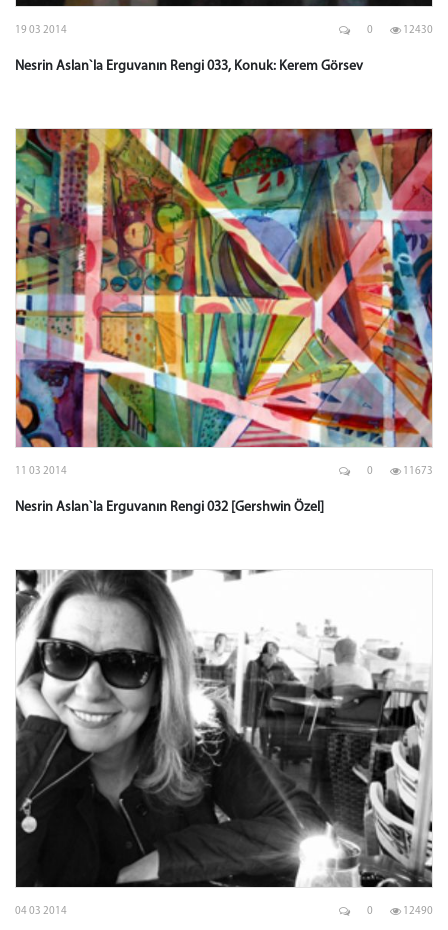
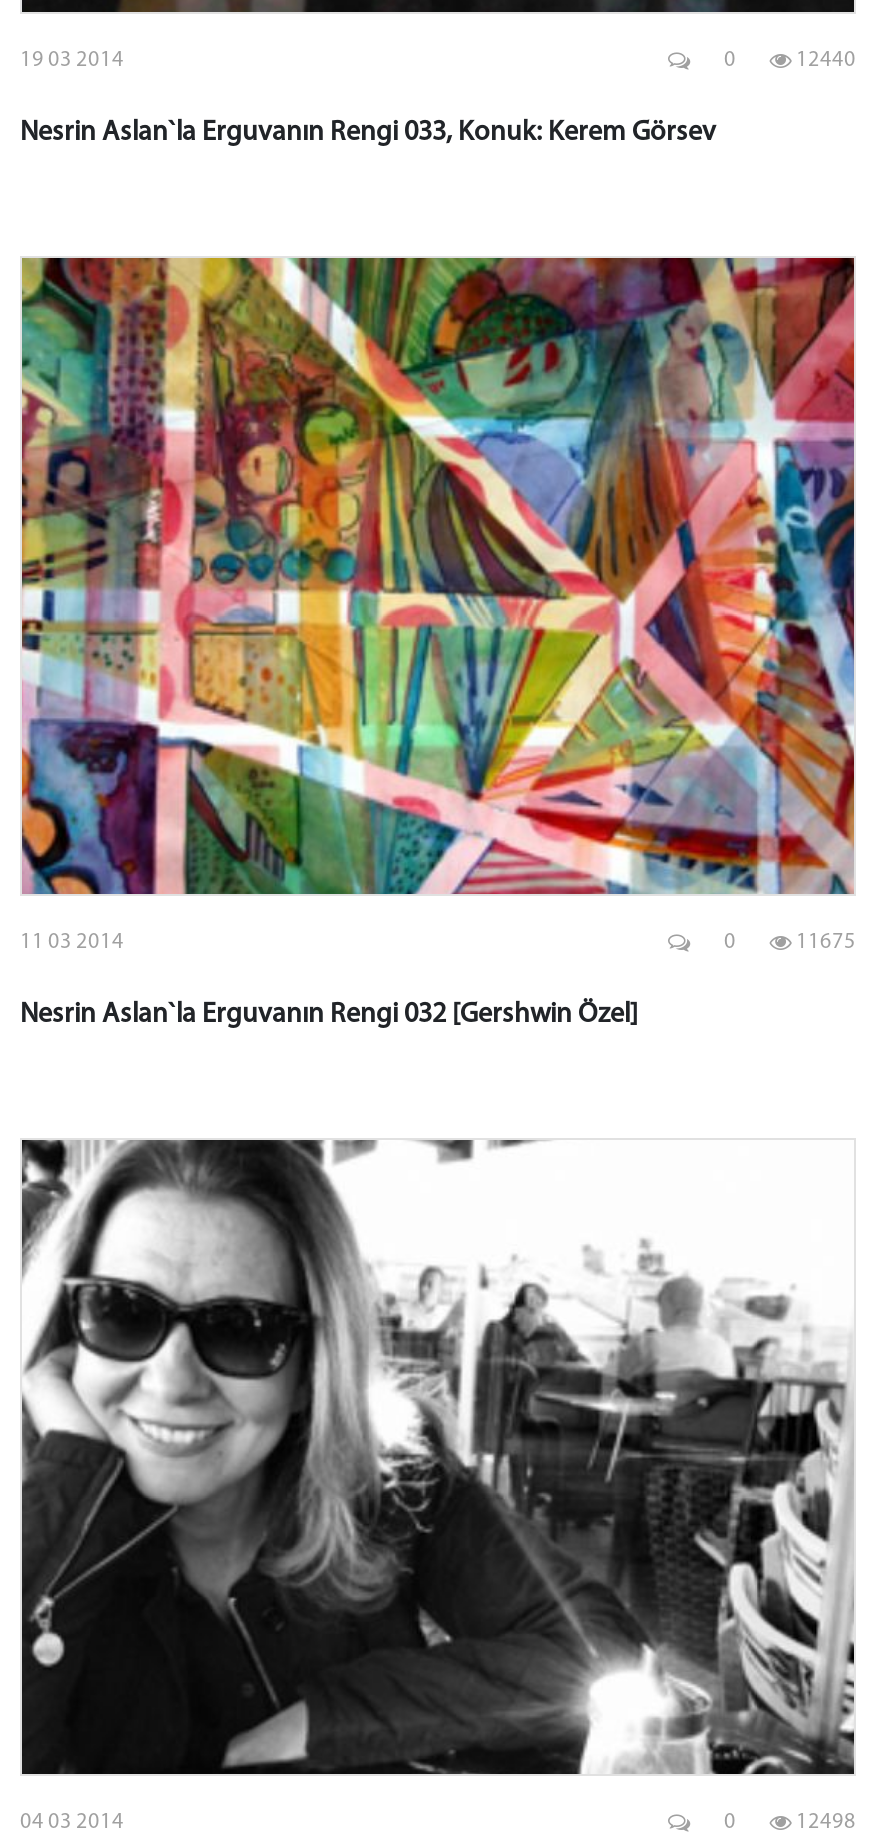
[403,25,433,36] 12430 -> [796,51,856,73] 12440
[403,466,433,477] 11673 -> [796,932,856,954] 11675
[403,906,433,917] 12490 -> [796,1813,856,1835] 12498

